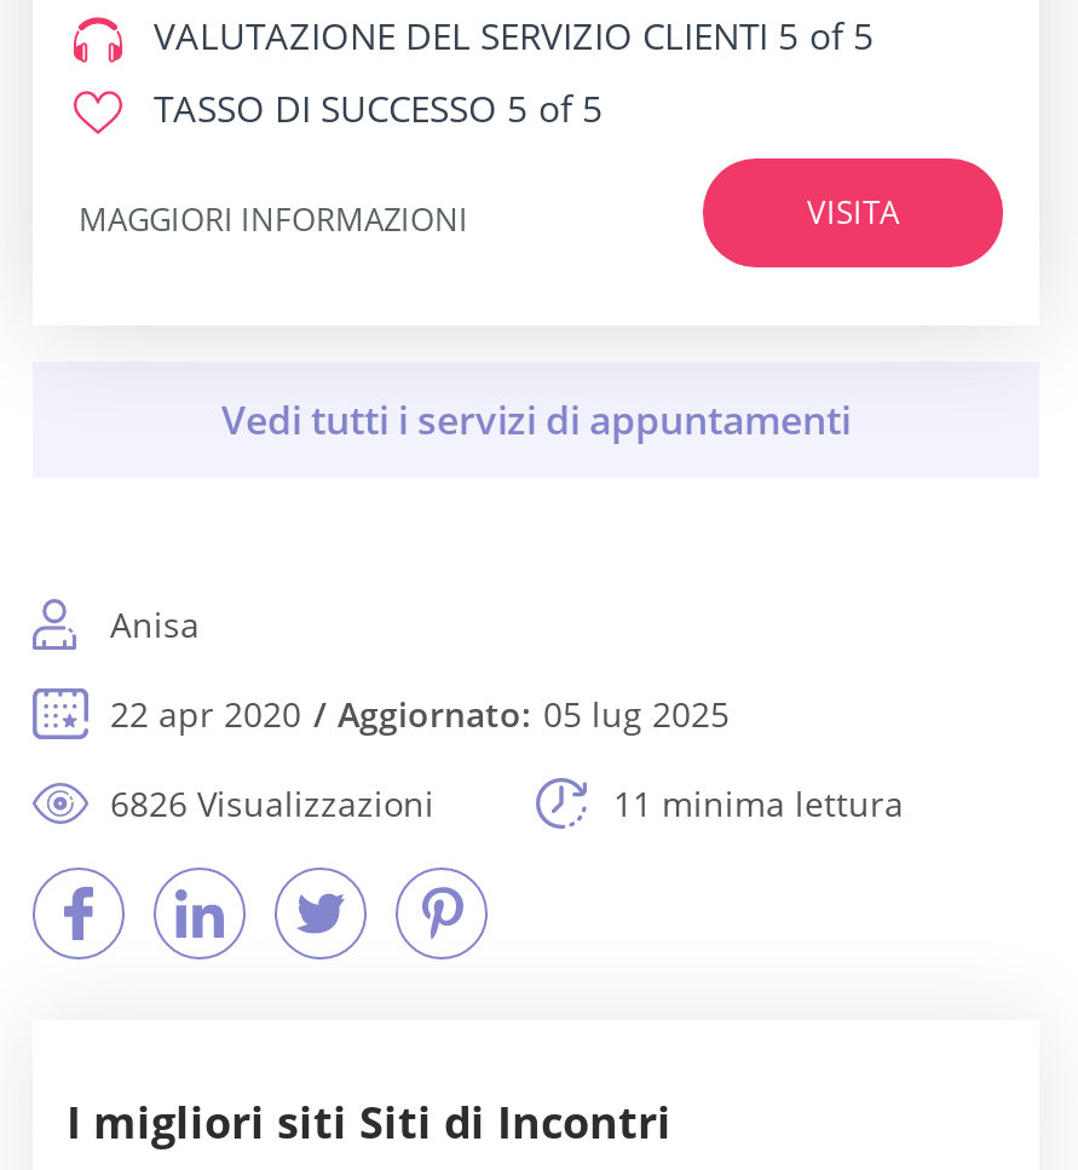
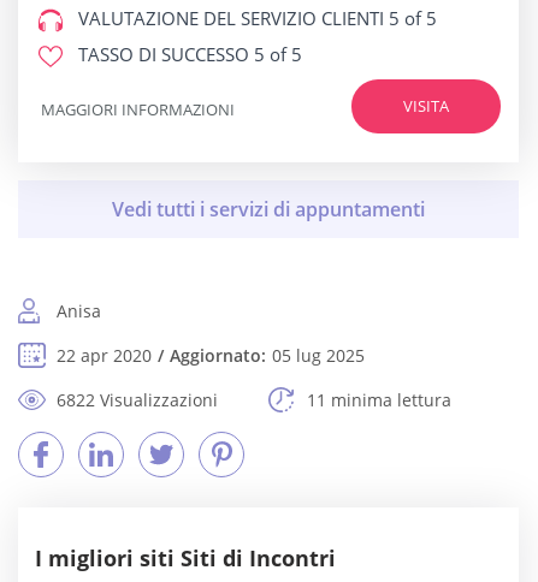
[110,780,434,826] 6826 Visualizzazioni -> [57,388,218,411] 6822 Visualizzazioni

